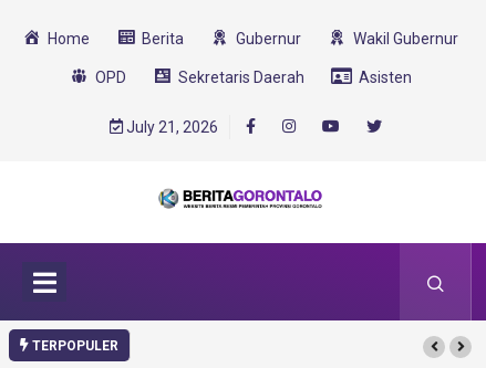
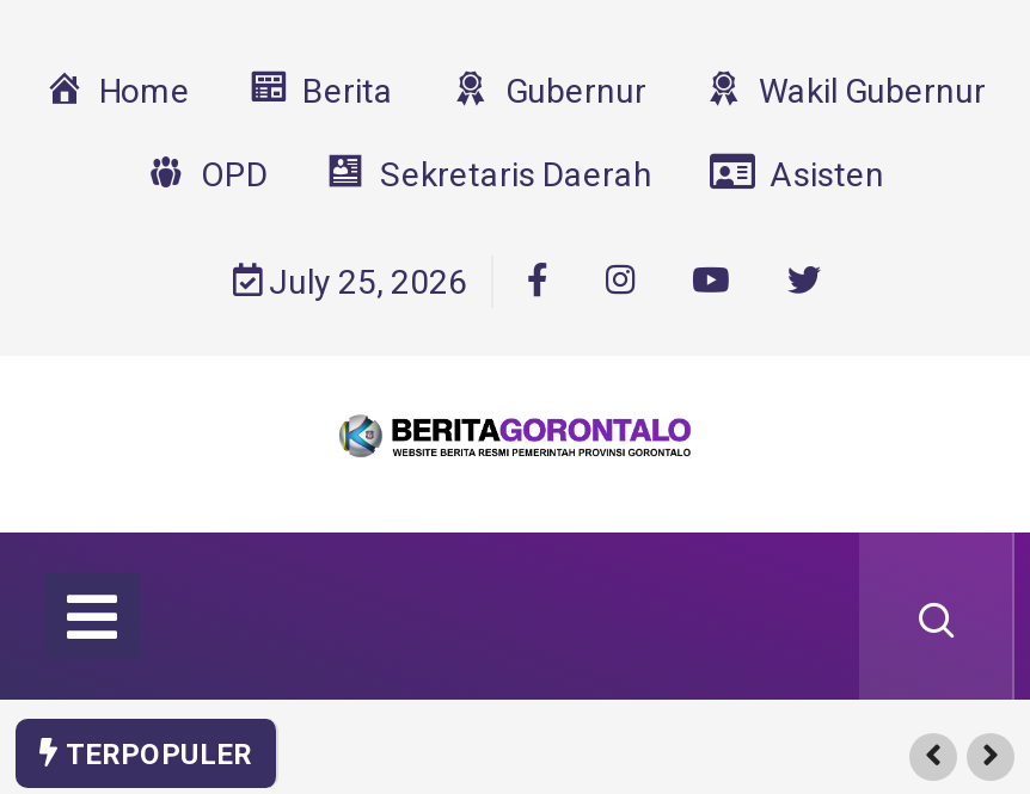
[123,118,218,136] July 21, 2026 -> [262,263,467,301] July 25, 2026

